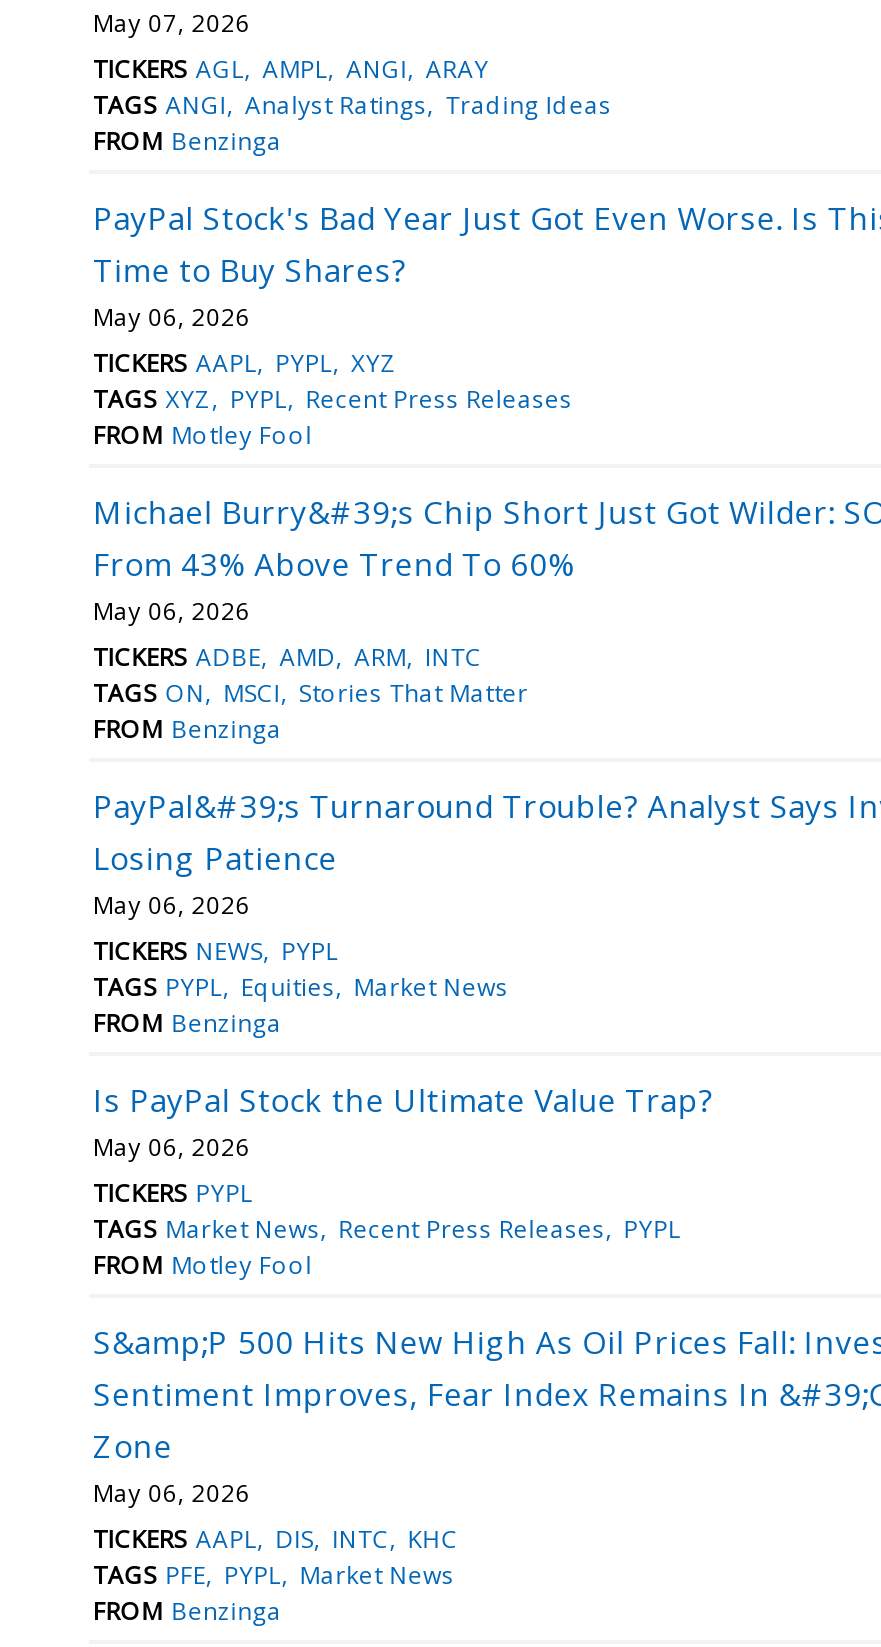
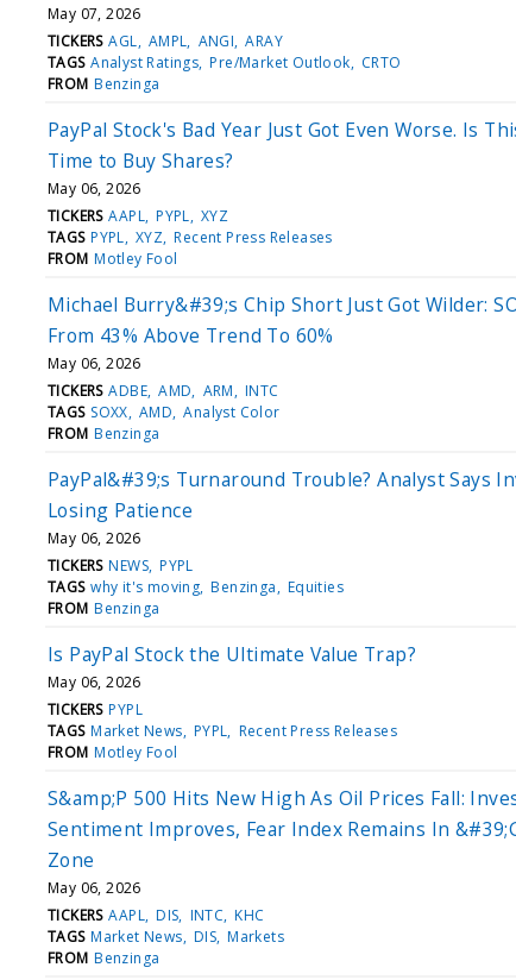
[93,88,612,122] TAGS ANGI Analyst Ratings Trading Ideas -> [48,52,401,72] TAGS Analyst Ratings Pre/Market Outlook CRTO
[93,382,573,416] TAGS XYZ PYPL Recent Press Releases -> [48,227,333,247] TAGS PYPL XYZ Recent Press Releases
[93,676,528,710] TAGS ON MSCI Stories That Matter -> [48,402,280,422] TAGS SOXX AMD Analyst Color
[93,970,509,1004] TAGS PYPL Equities Market News -> [48,577,344,597] TAGS why it's moving Benzinga Equities
[93,1212,681,1246] TAGS Market News Recent Press Releases PYPL -> [48,720,397,741] TAGS Market News PYPL Recent Press Releases
[93,1558,455,1592] TAGS PFE PYPL Market News -> [48,926,284,946] TAGS Market News DIS Markets

